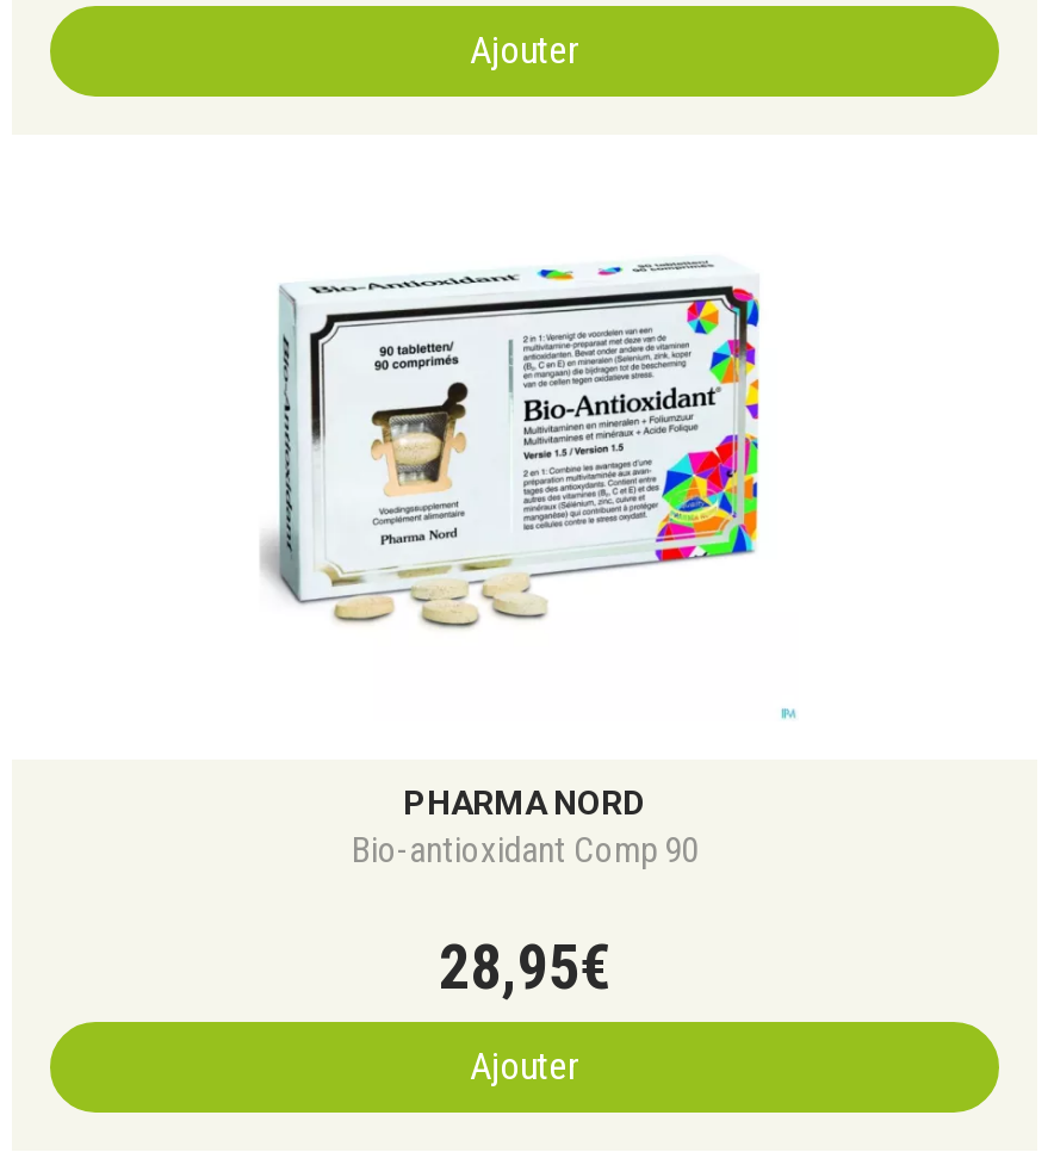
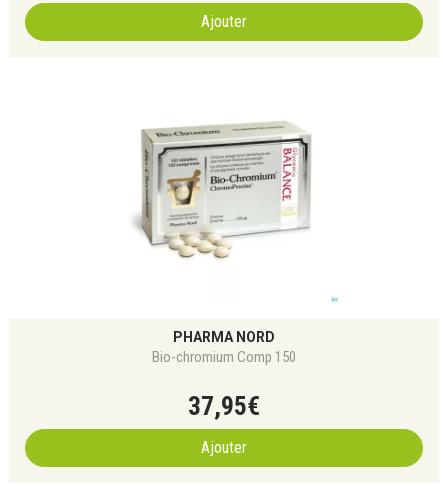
[260,259,763,631] [image] -> [114,110,323,264] [image]
[352,829,697,872] Bio-antioxidant Comp 90 -> [152,348,296,366] Bio-chromium Comp 150
[439,931,610,1003] 28,95€ -> [188,391,260,421] 37,95€

